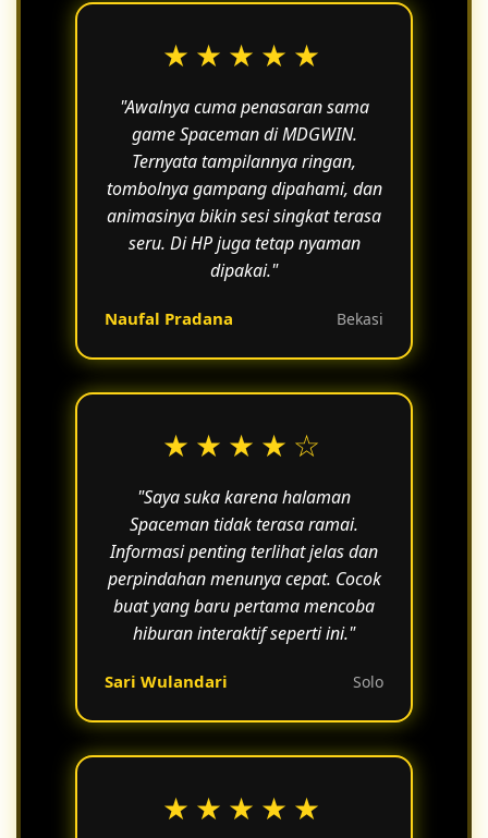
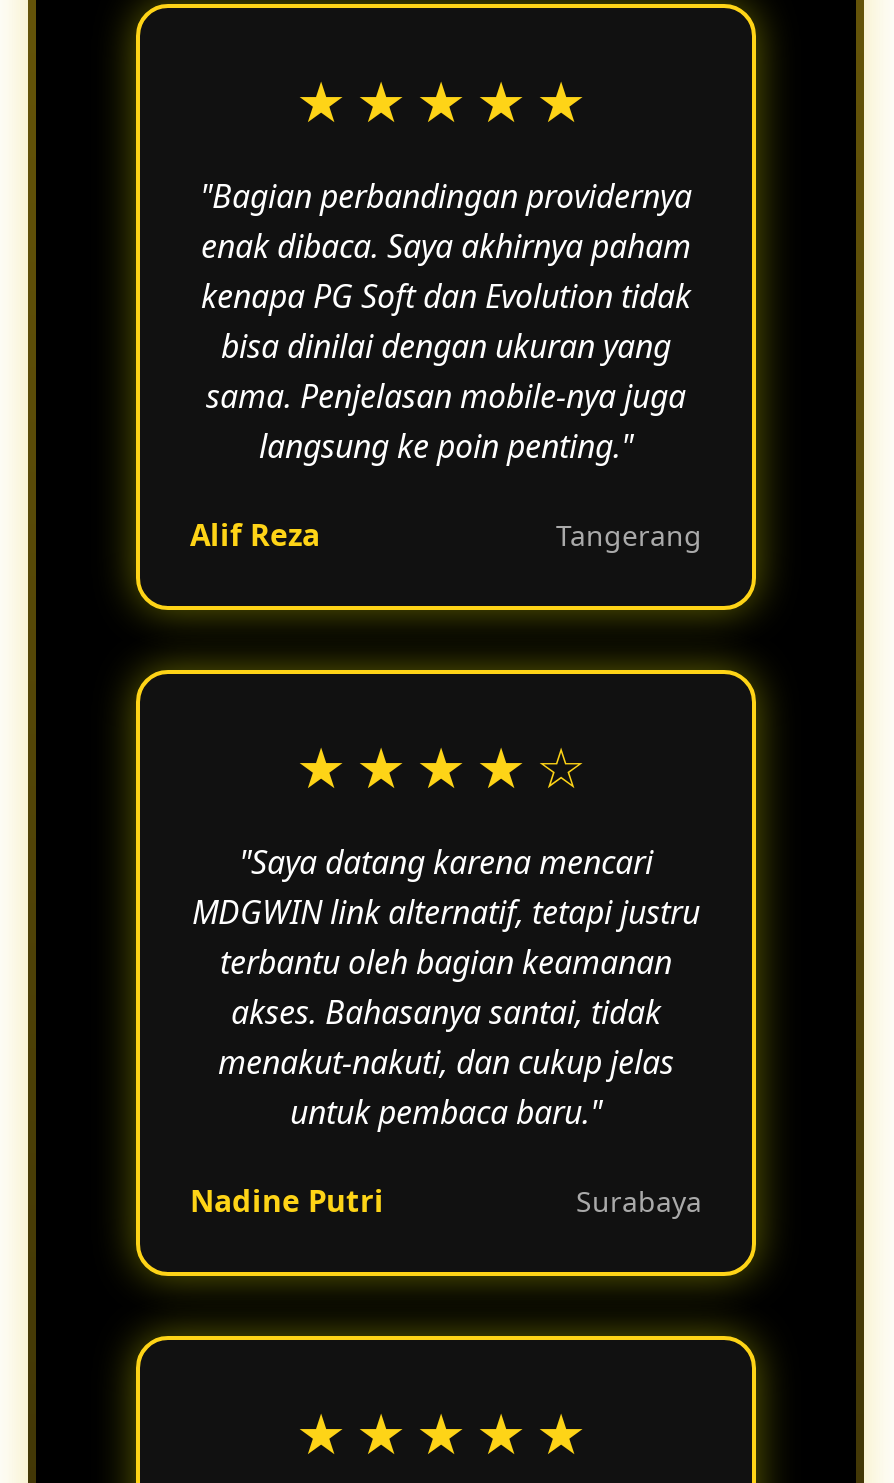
[106,95,382,282] "Awalnya cuma penasaran sama | game Spaceman di MDGWIN. | Ternyata tampilannya ringan, | tombolnya gampang dipahami, dan | animasinya bikin sesi singkat terasa | seru. Di HP juga tetap nyaman | dipakai." -> [200,174,692,468] "Bagian perbandingan providernya | enak dibaca. Saya akhirnya paham | kenapa PG Soft dan Evolution tidak | bisa dinilai dengan ukuran yang | sama. Penjelasan mobile-nya juga | langsung ke poin penting."
[105,307,383,329] Naufal Pradana | Bekasi -> [190,514,702,554] Alif Reza | Tangerang
[107,485,381,645] "Saya suka karena halaman | Spaceman tidak terasa ramai. | Informasi penting terlihat jelas dan | perpindahan menunya cepat. Cocok | buat yang baru pertama mencoba | hiburan interaktif seperti ini." -> [192,840,700,1134] "Saya datang karena mencari | MDGWIN link alternatif, tetapi justru | terbantu oleh bagian keamanan | akses. Bahasanya santai, tidak | menakut-nakuti, dan cukup jelas | untuk pembaca baru."
[105,670,383,692] Sari Wulandari | Solo -> [190,1180,702,1220] Nadine Putri | Surabaya

